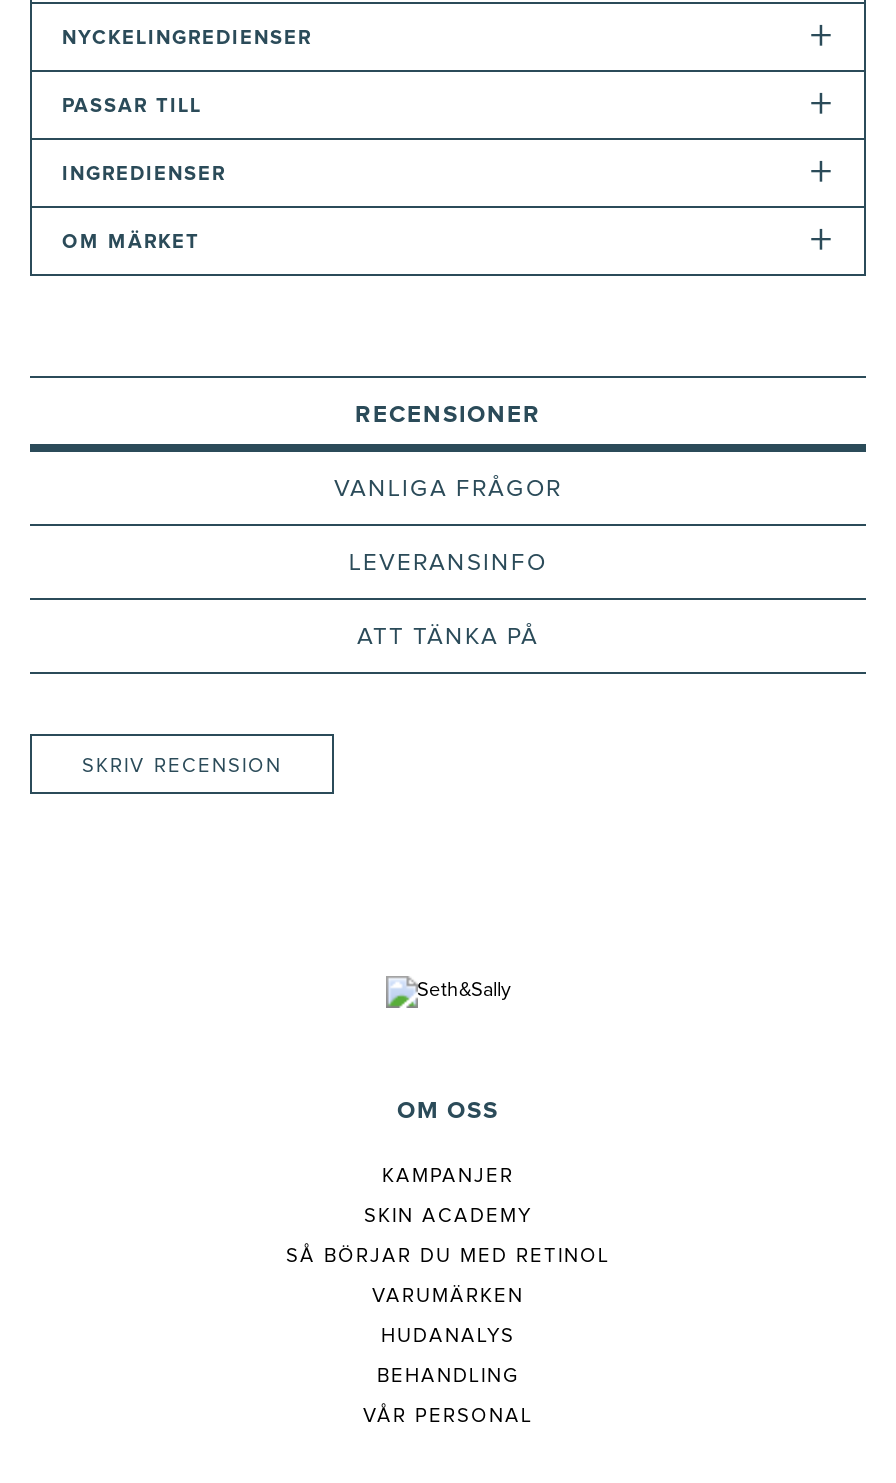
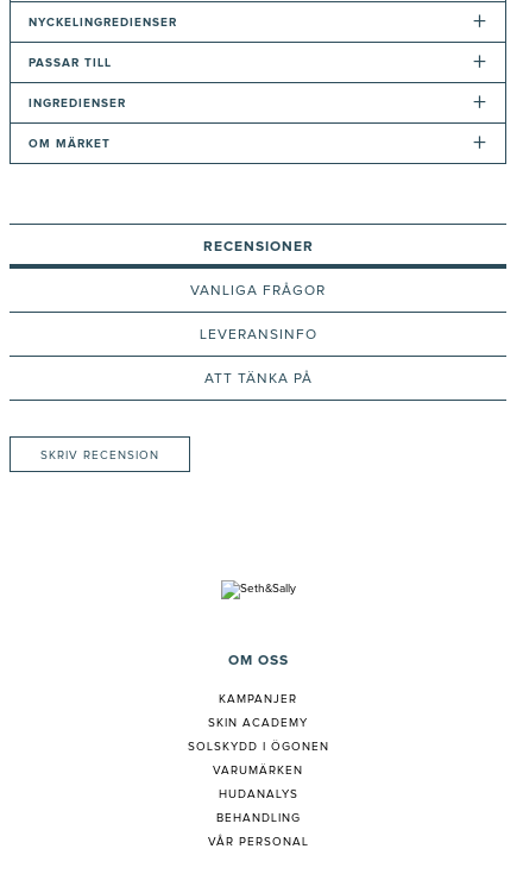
[286,1245,610,1265] S Å BÖRJAR DU MED RETINOL -> [187,740,329,752] SOLSKYDD I ÖGONEN

